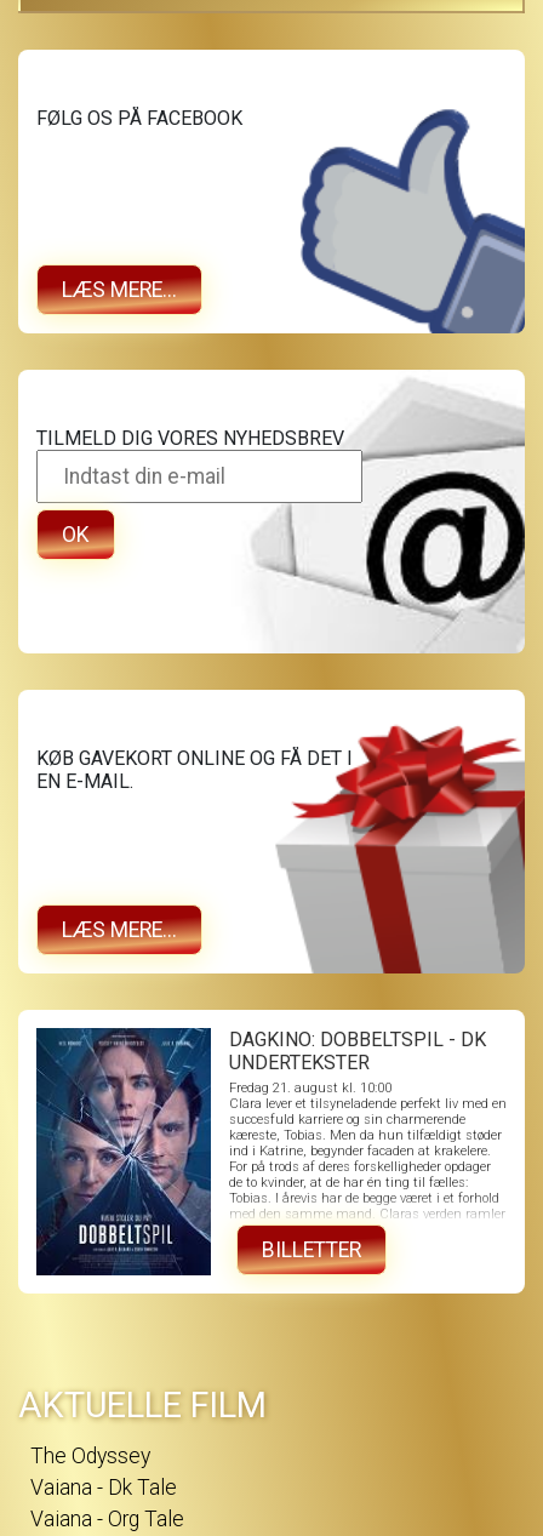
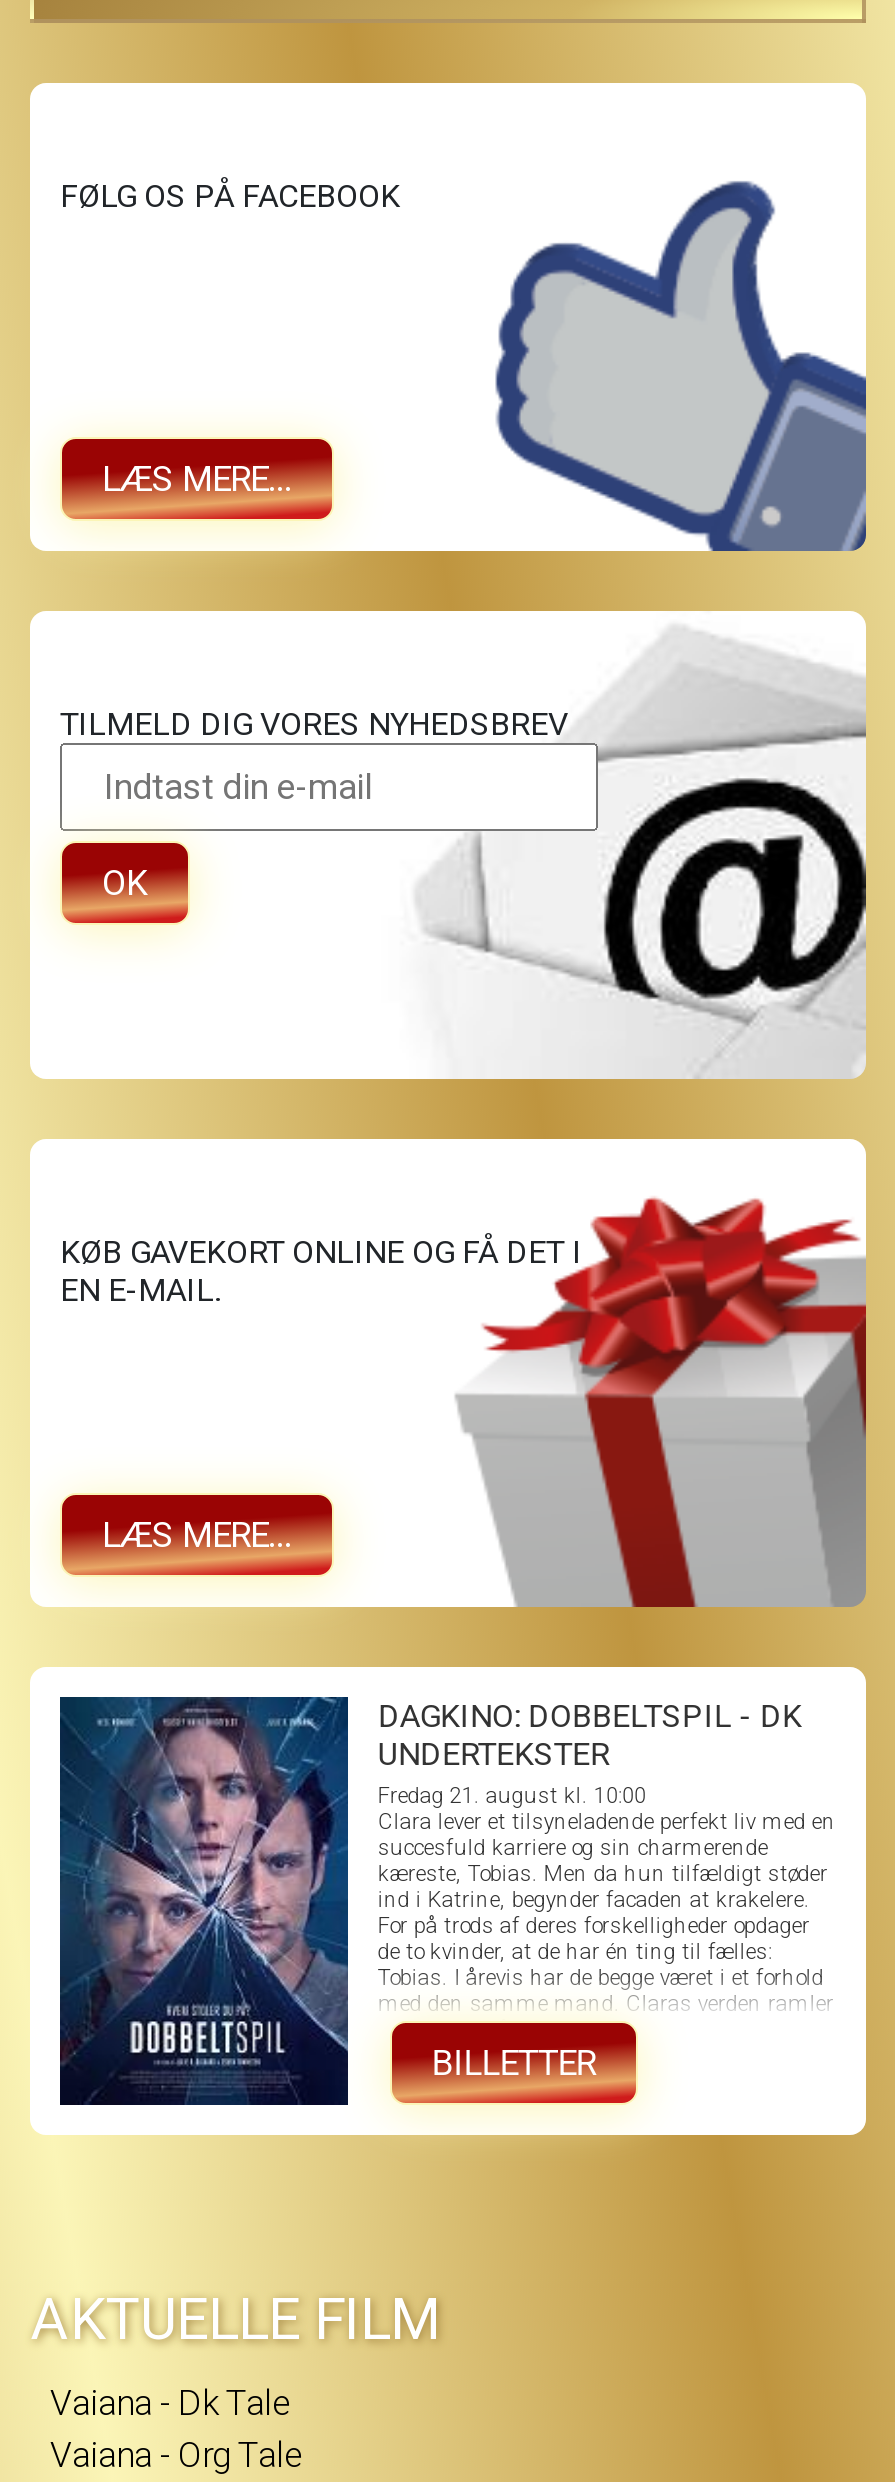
[30,1444,150,1468] The Odyssey -> none

